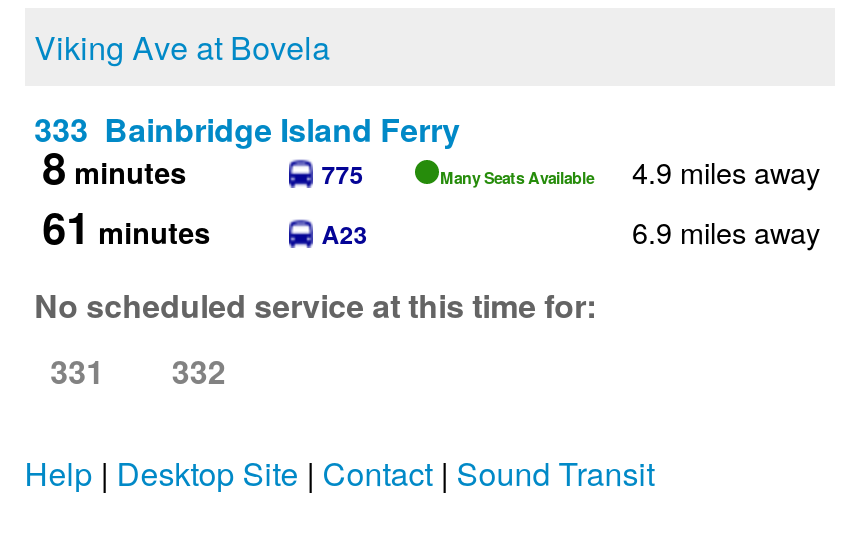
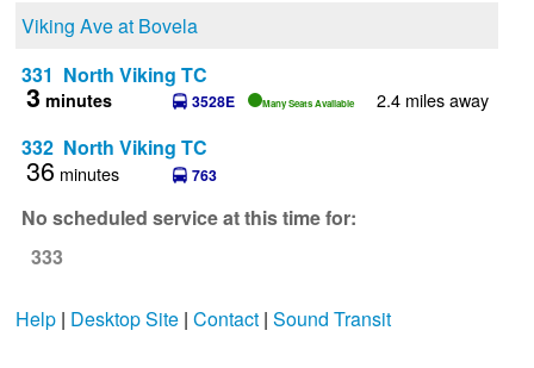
[34,106,460,198] 333 Bainbridge Island Ferry | 8minutes | 775 -> [21,60,235,115] 331 North Viking TC | 3minutes | 3528E
[42,150,820,259] 4.9 miles away | 61 minutes | A23 | 6.9 miles away -> [21,87,489,189] 2.4 miles away | 332 North Viking TC | 36 minutes | 763
[50,348,226,394] 331 | 332 -> [31,243,63,270] 333

